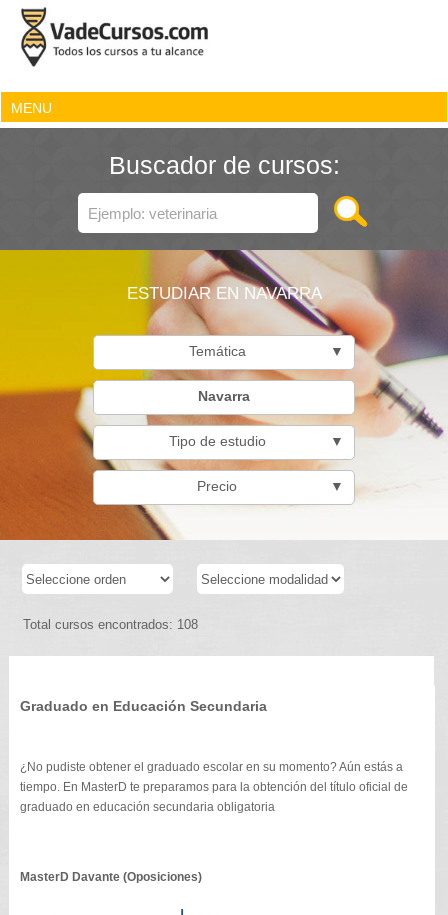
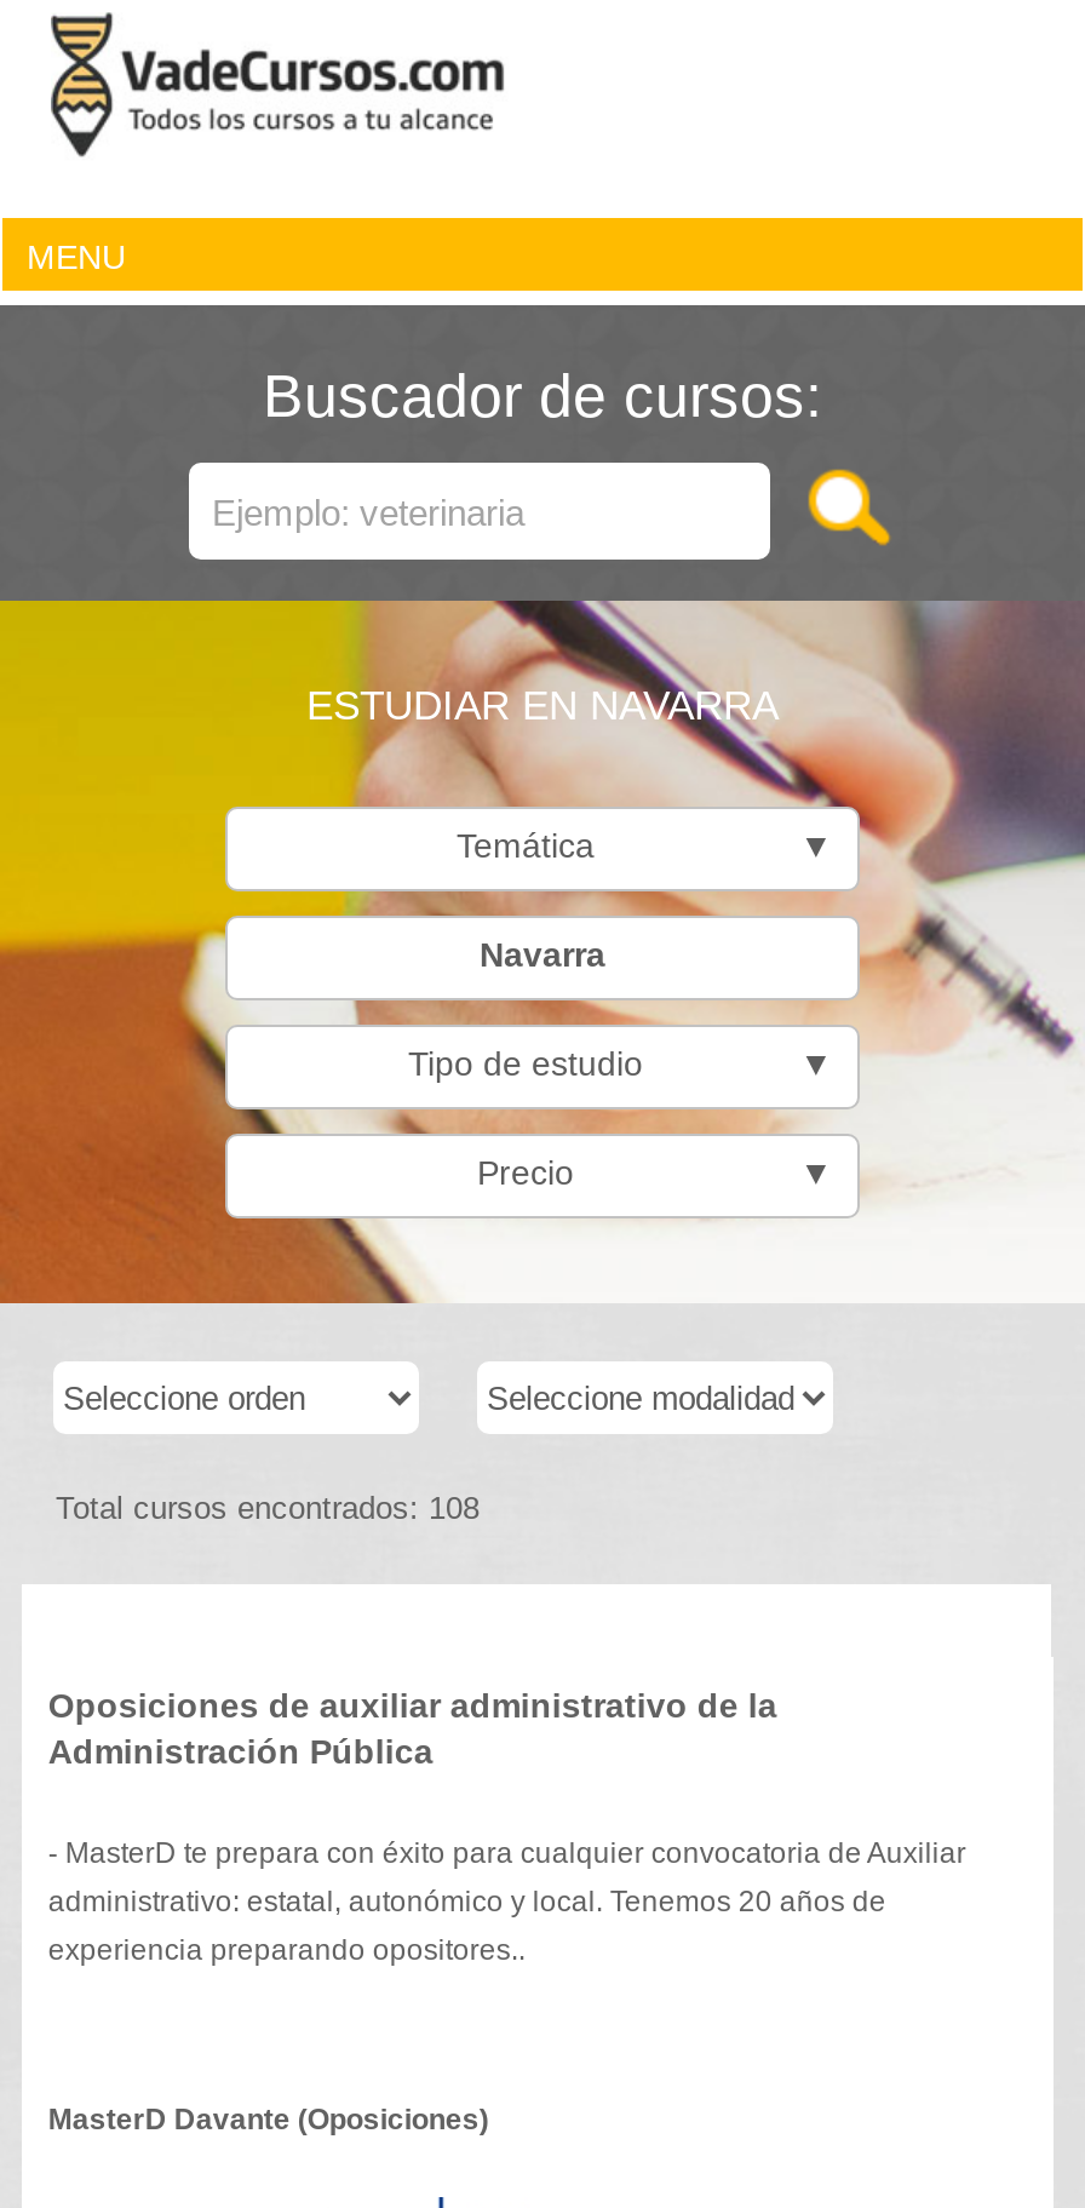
[20,698,267,714] Graduado en Educación Secundaria -> [48,1686,777,1771] Oposiciones de auxiliar administrativo de la | Administración Pública
[20,760,408,814] ¿No pudiste obtener el graduado escolar en su momento? Aún estás a | tiempo. En MasterD te preparamos para la obtención del título oficial de | graduado en educación secundaria obligatoria -> [48,1836,966,1967] - MasterD te prepara con éxito para cualquier convocatoria de Auxiliar | administrativo: estatal, autonómico y local. Tenemos 20 años de | experiencia preparando opositores..

